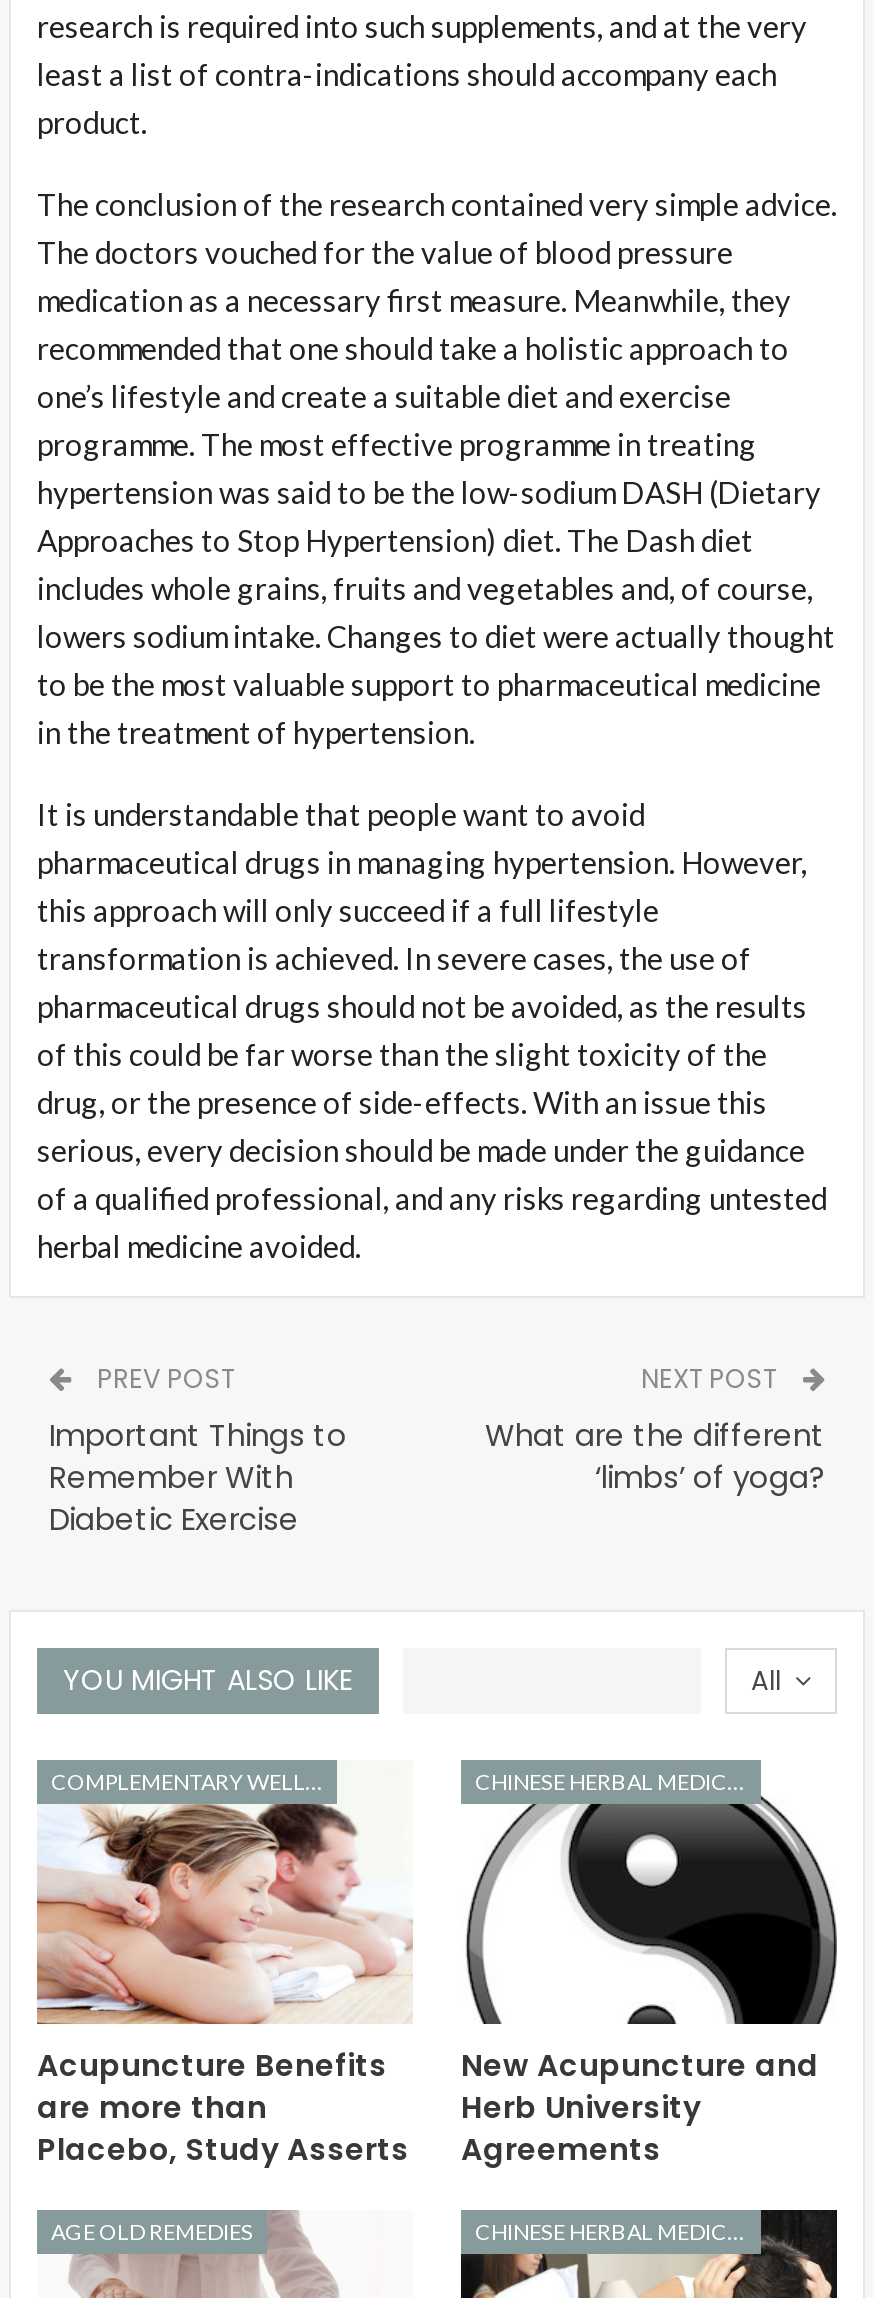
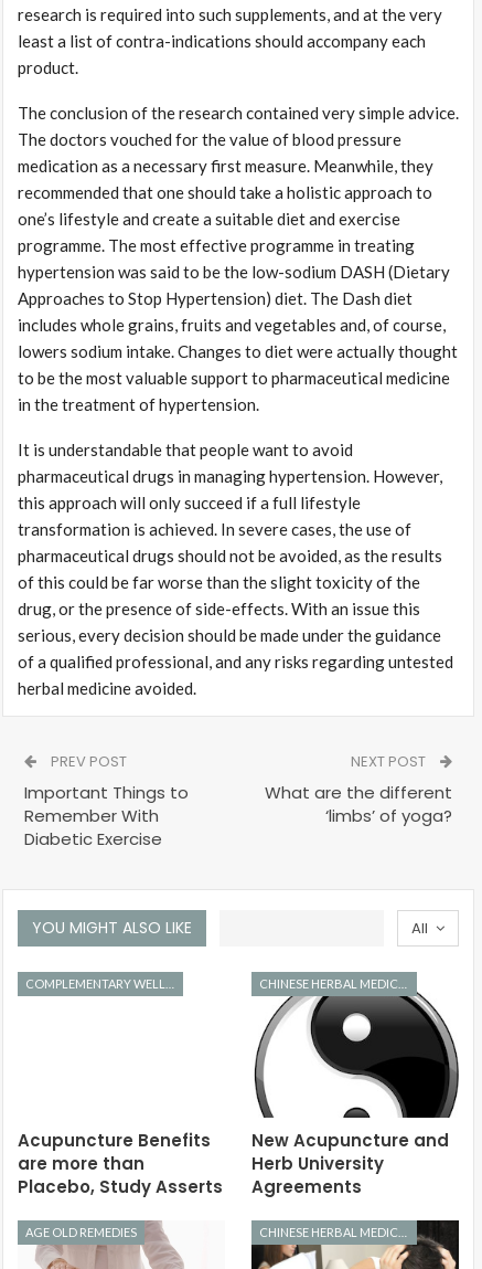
[35,1802,413,2026] [image] -> none

